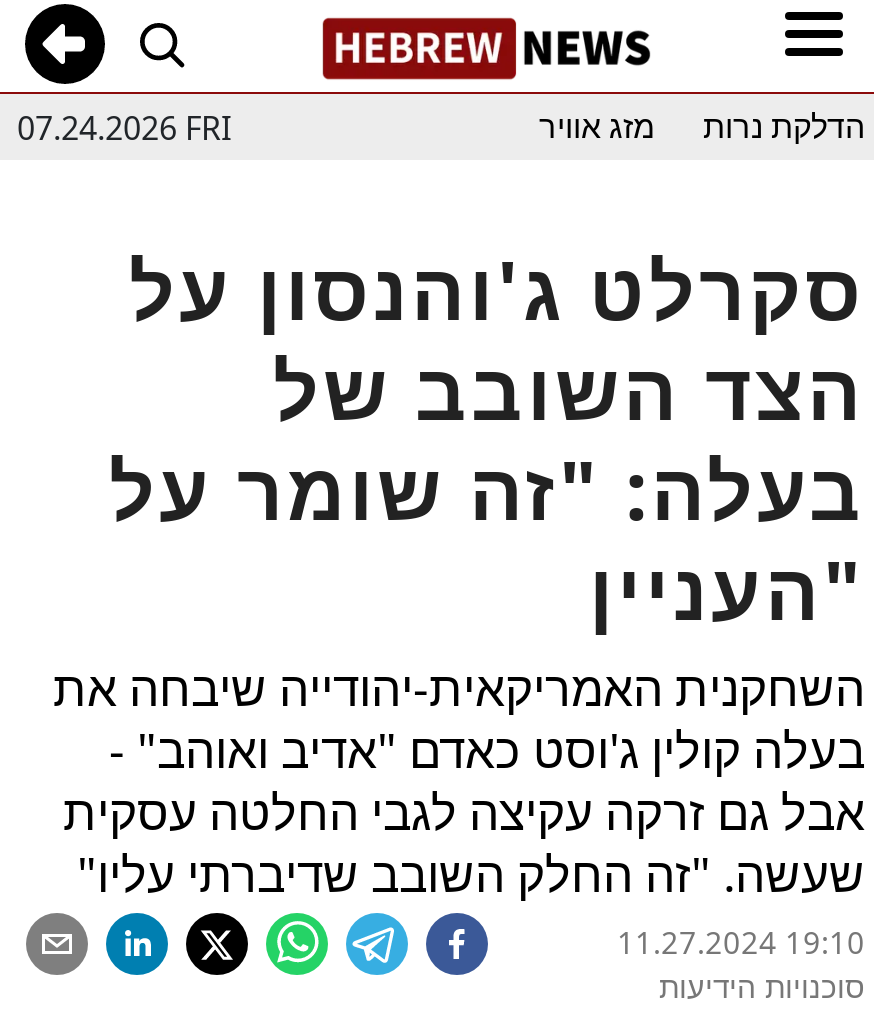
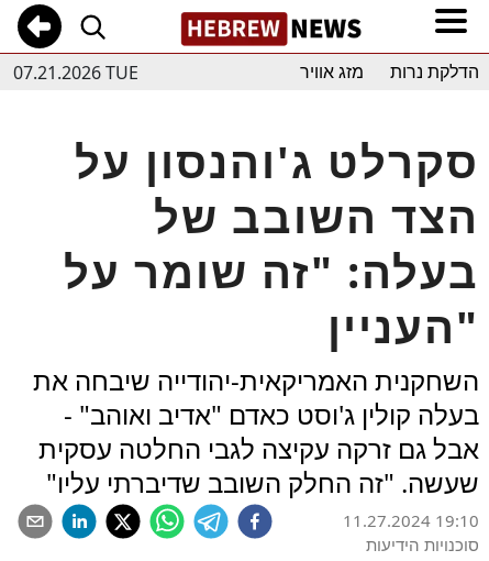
[17,105,231,149] 07.24.2026 FRI -> [13,60,138,84] 07.21.2026 TUE

